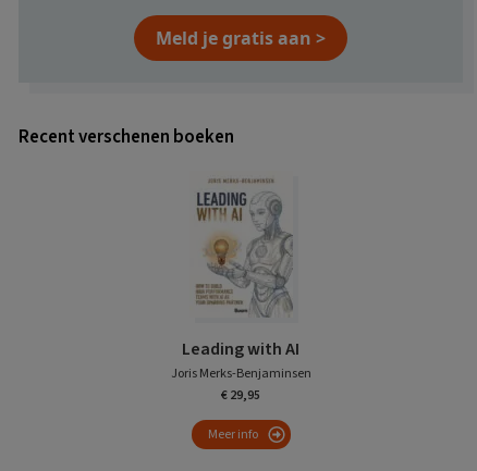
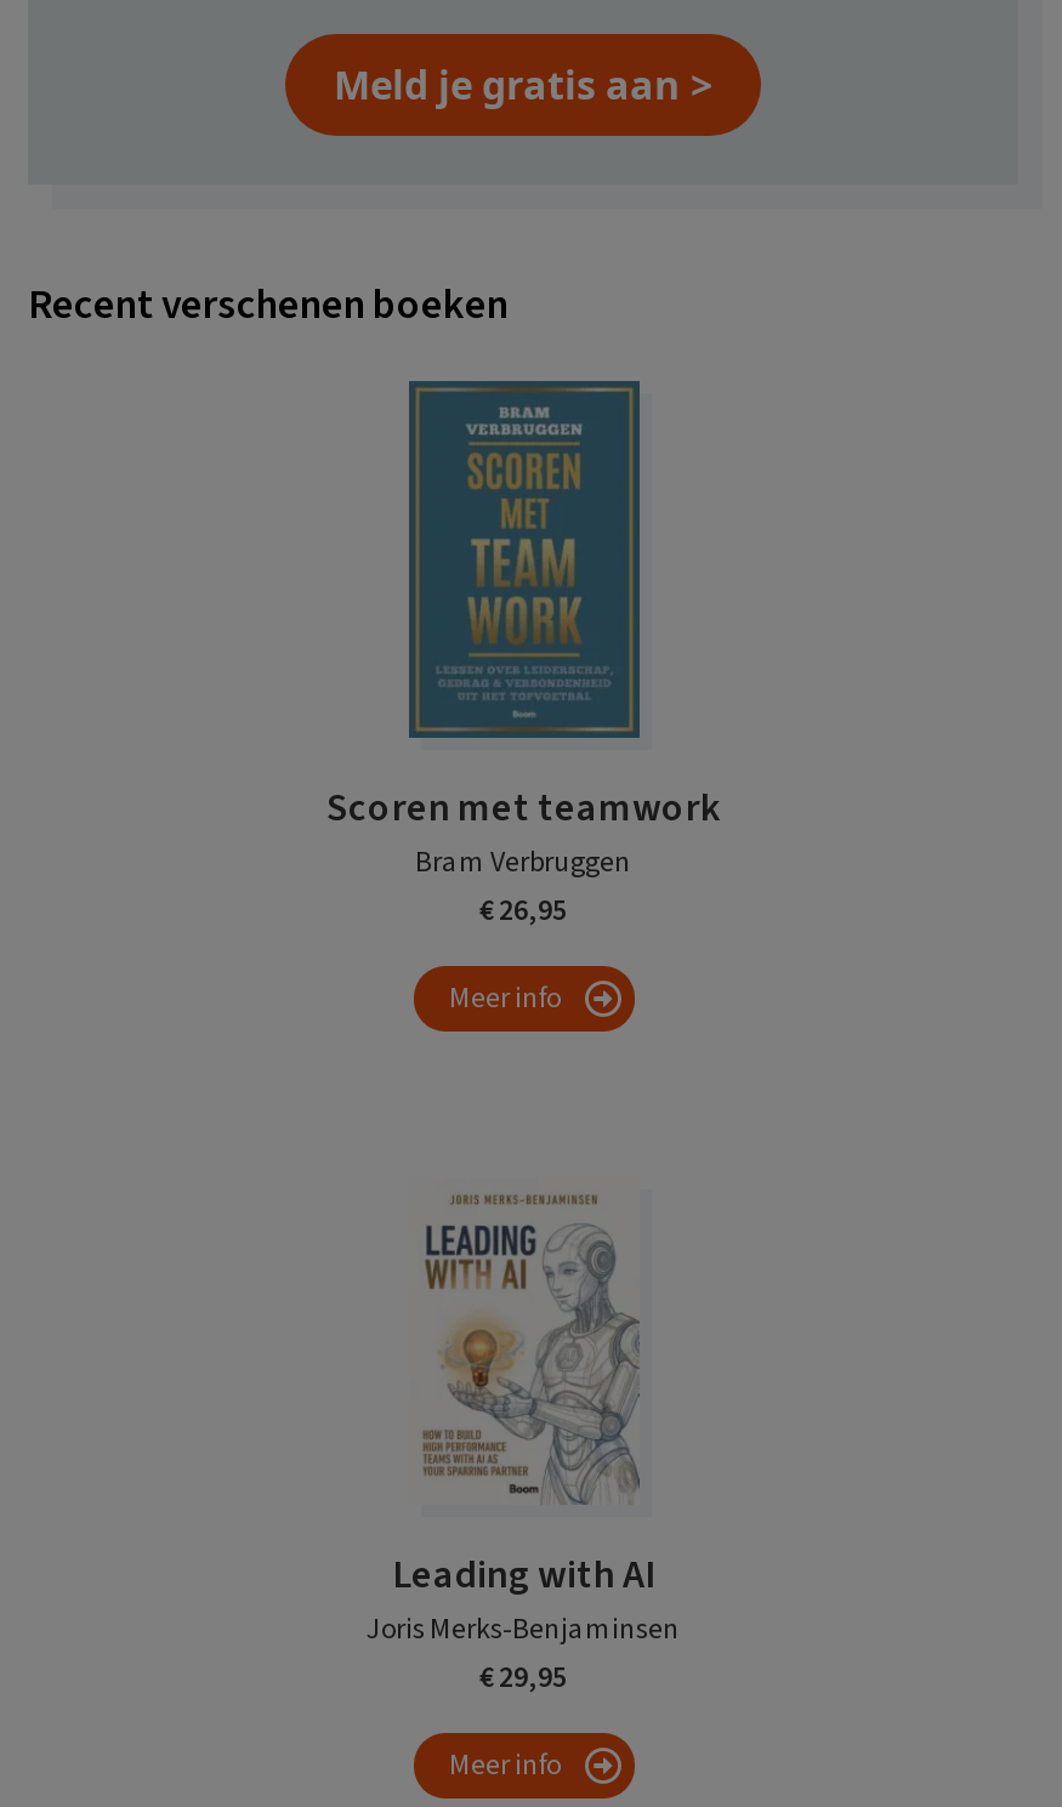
none -> [326,381,720,1020] [image] | Scoren met teamwork | Bram Verbruggen | € 26,95 | Meer info

